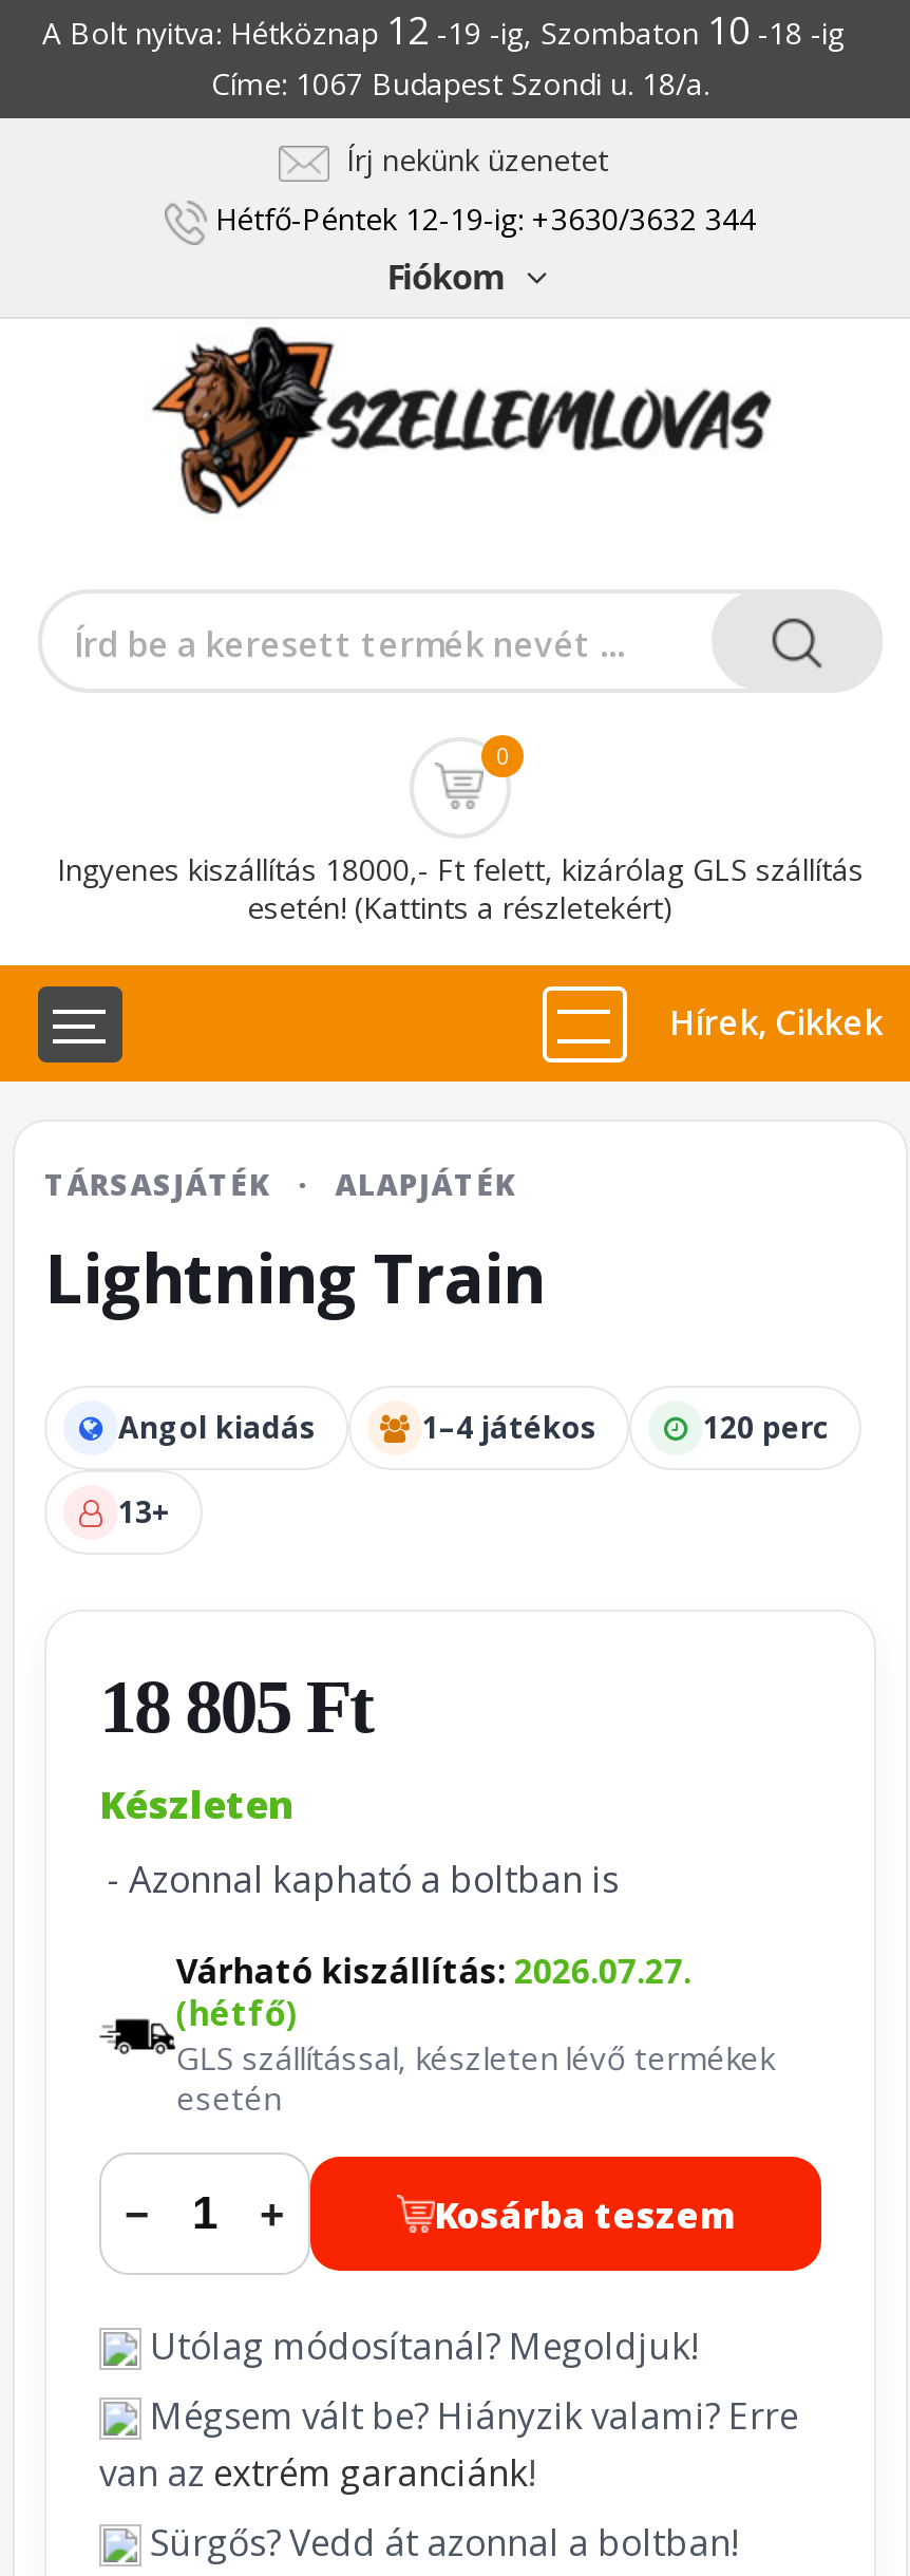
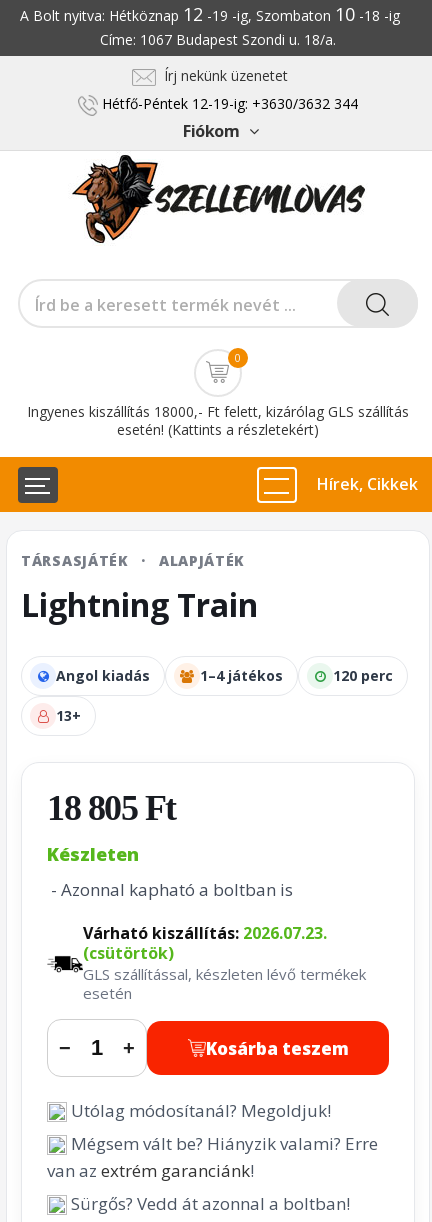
[176,1948,691,2036] Várható kiszállítás: 2026.07.27. | (hétfő) -> [83,922,327,964] Várható kiszállítás: 2026.07.23. | (csütörtök)

